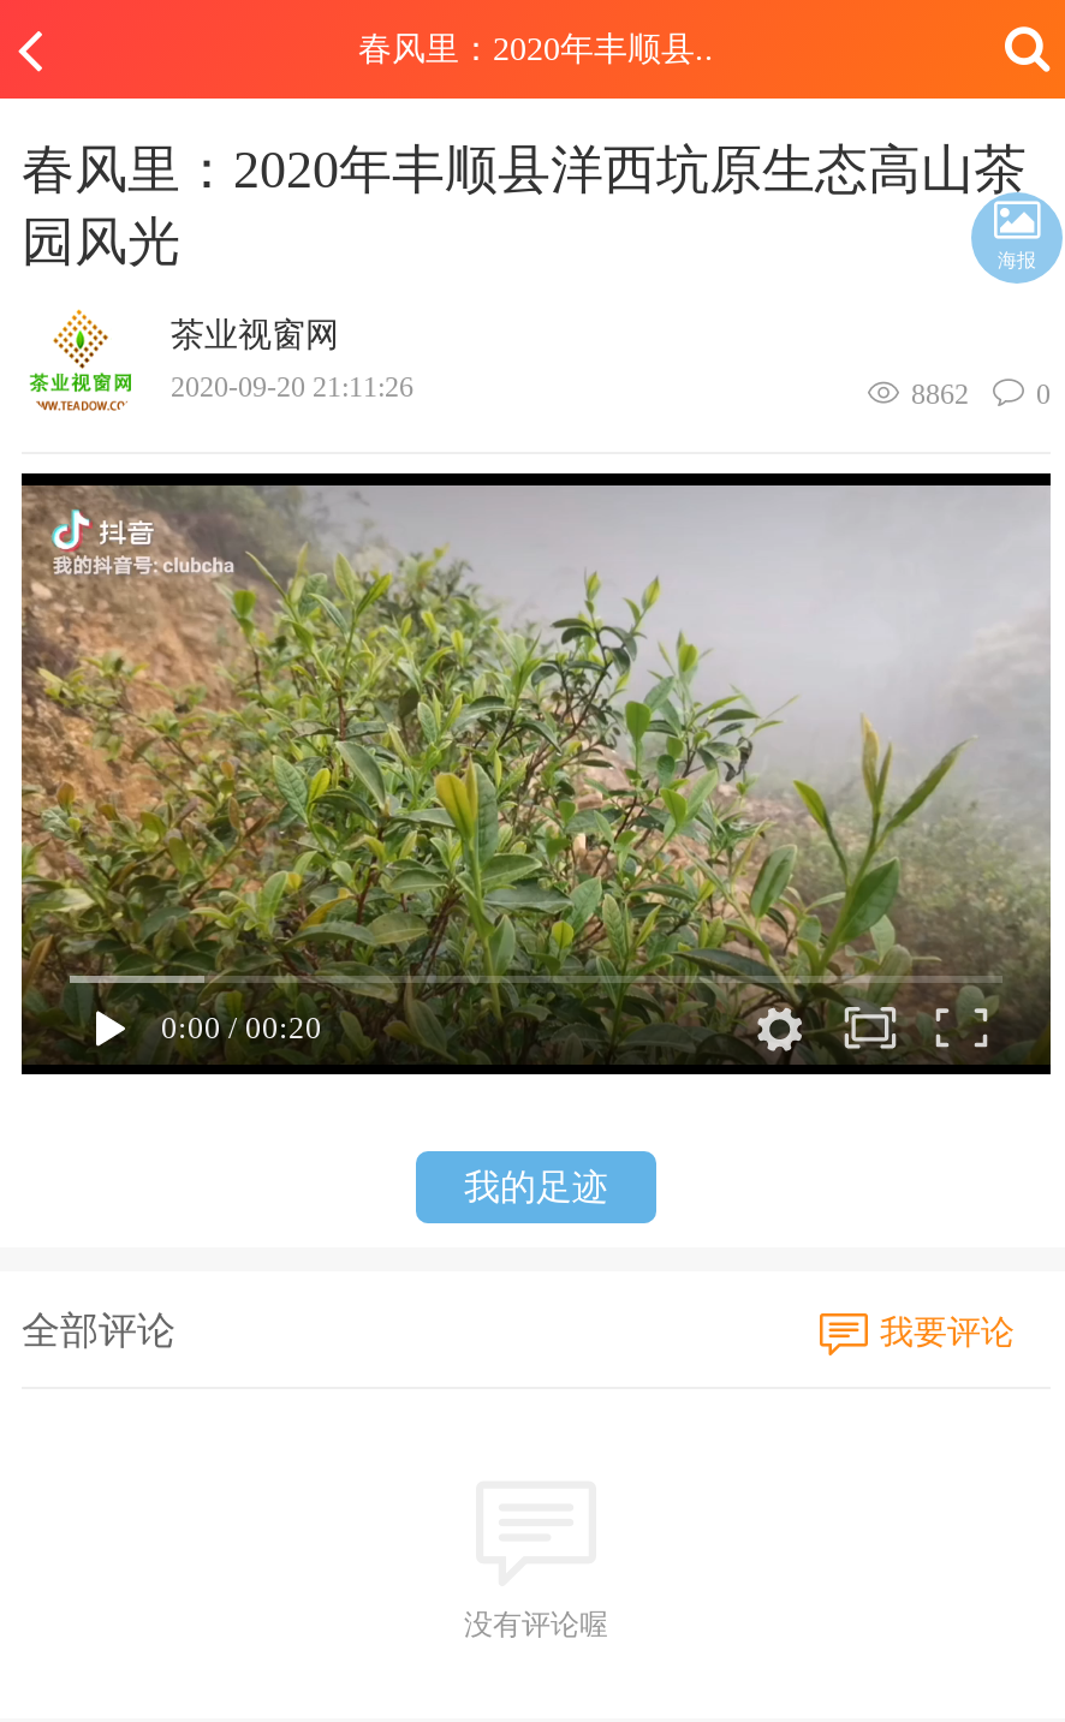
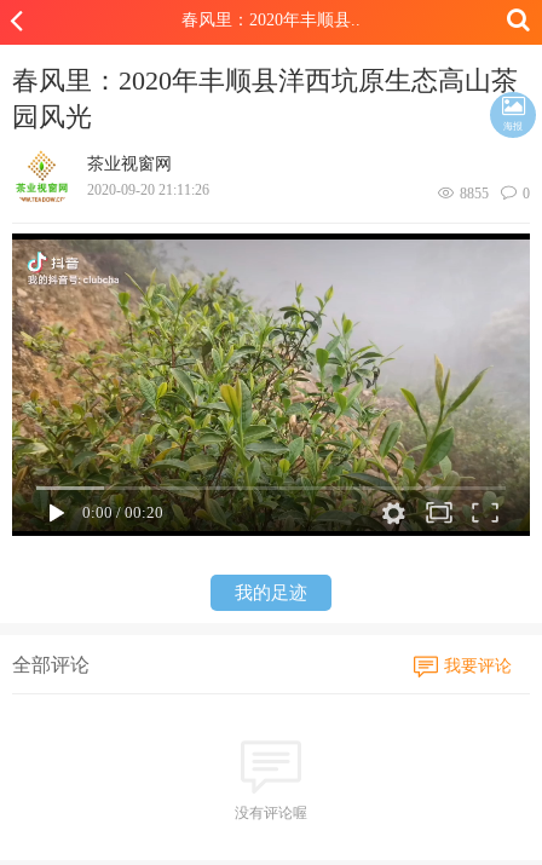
[911,377,1051,411] 8862 0 -> [460,185,530,202] 8855 0

